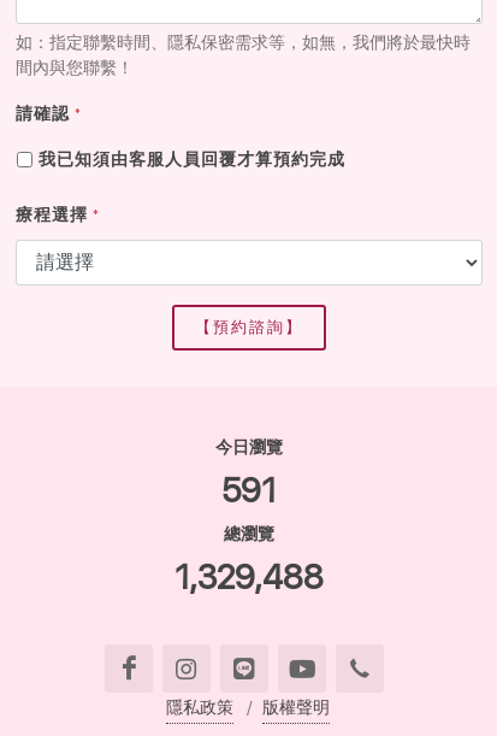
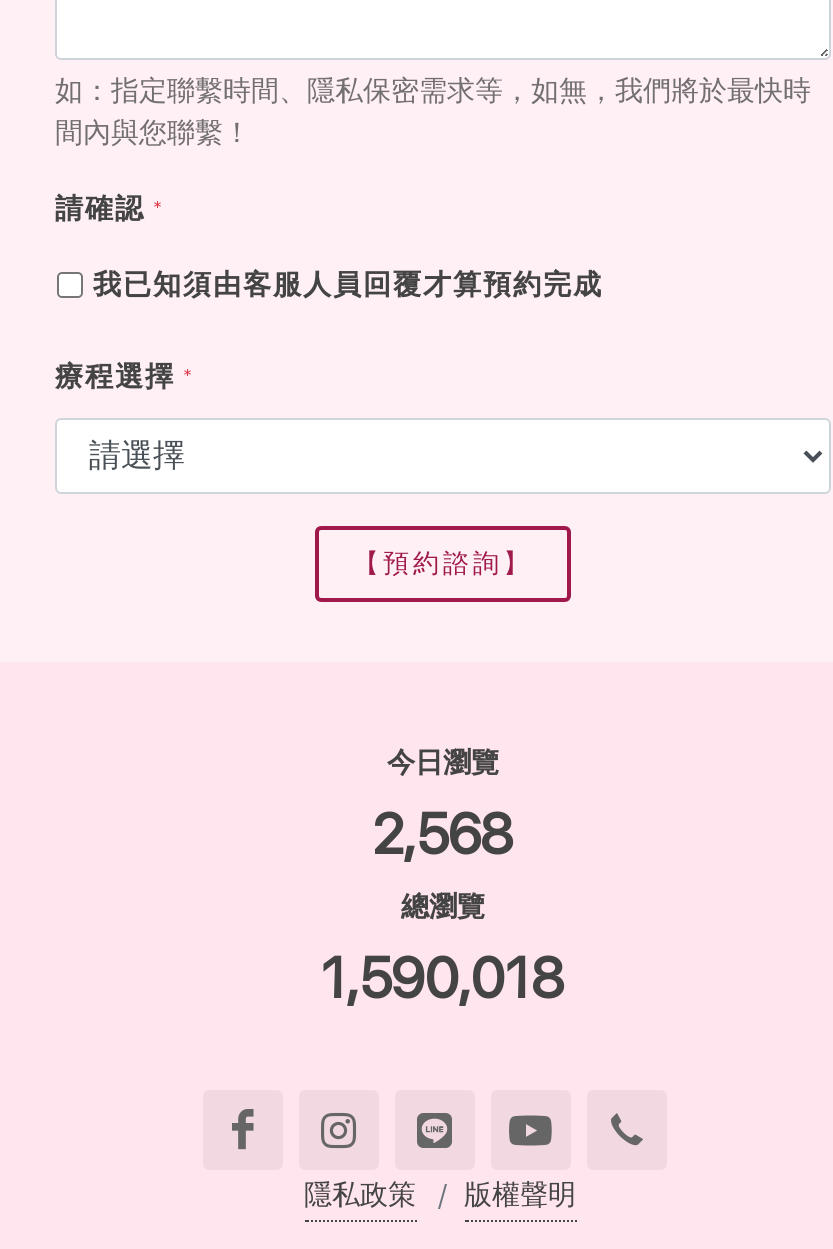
[221,470,277,511] 591 -> [372,800,514,868] 2,568
[174,557,324,597] 1,329,488 -> [321,944,565,1012] 1,590,018

